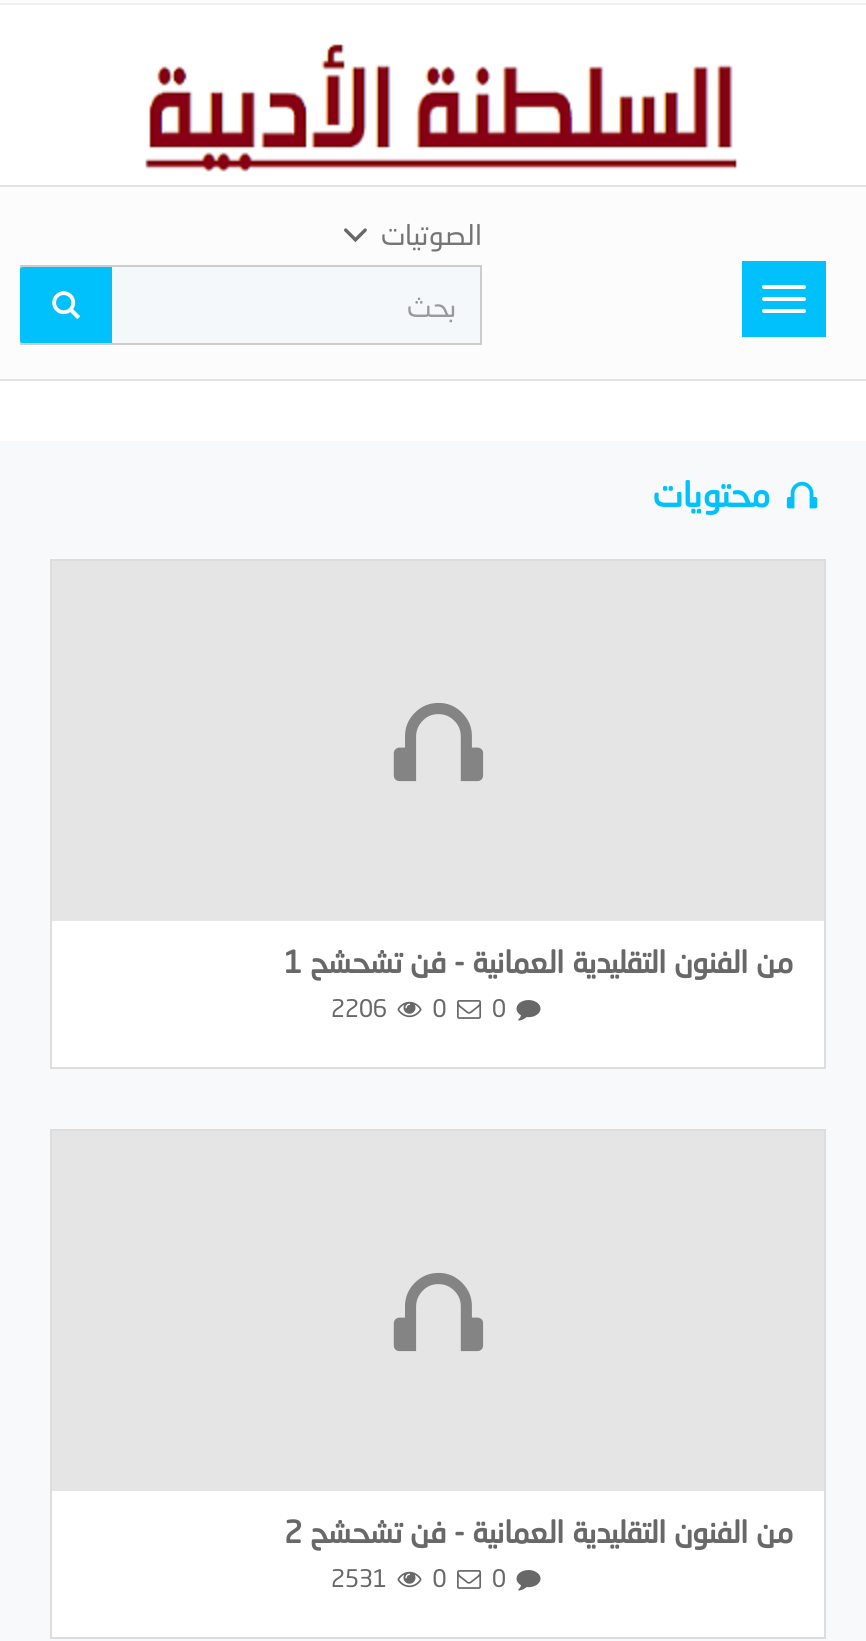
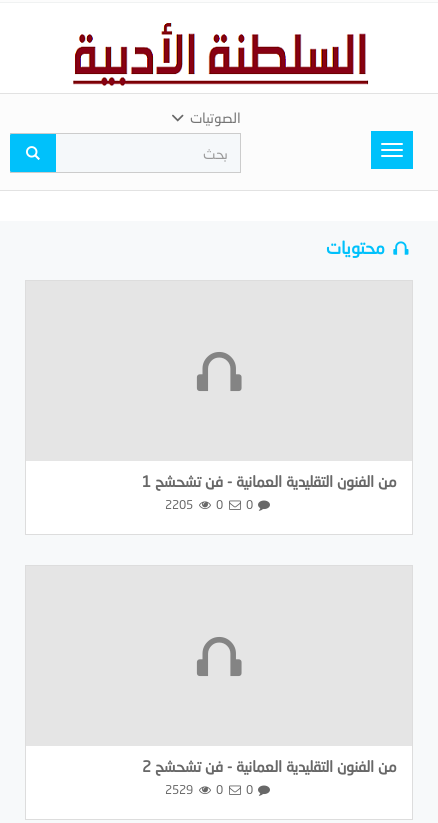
[331,993,506,1023] 2206 0 0 -> [165,497,253,512] 2205 0 0
[331,1563,506,1593] 2531 0 0 -> [165,782,253,797] 2529 0 0

